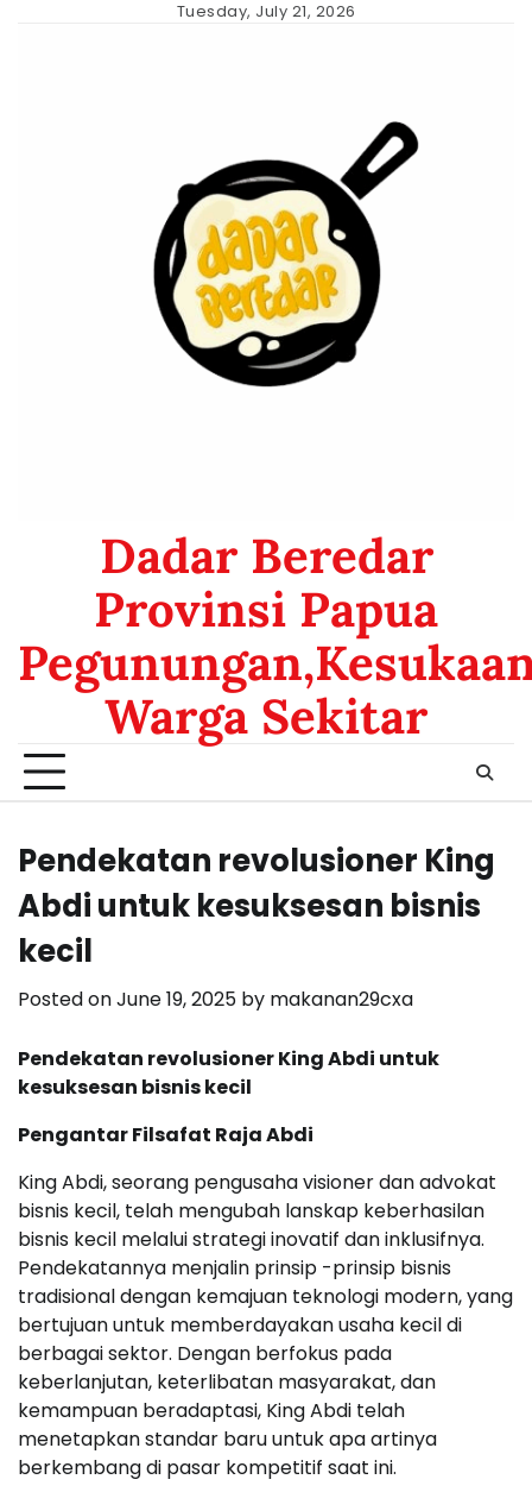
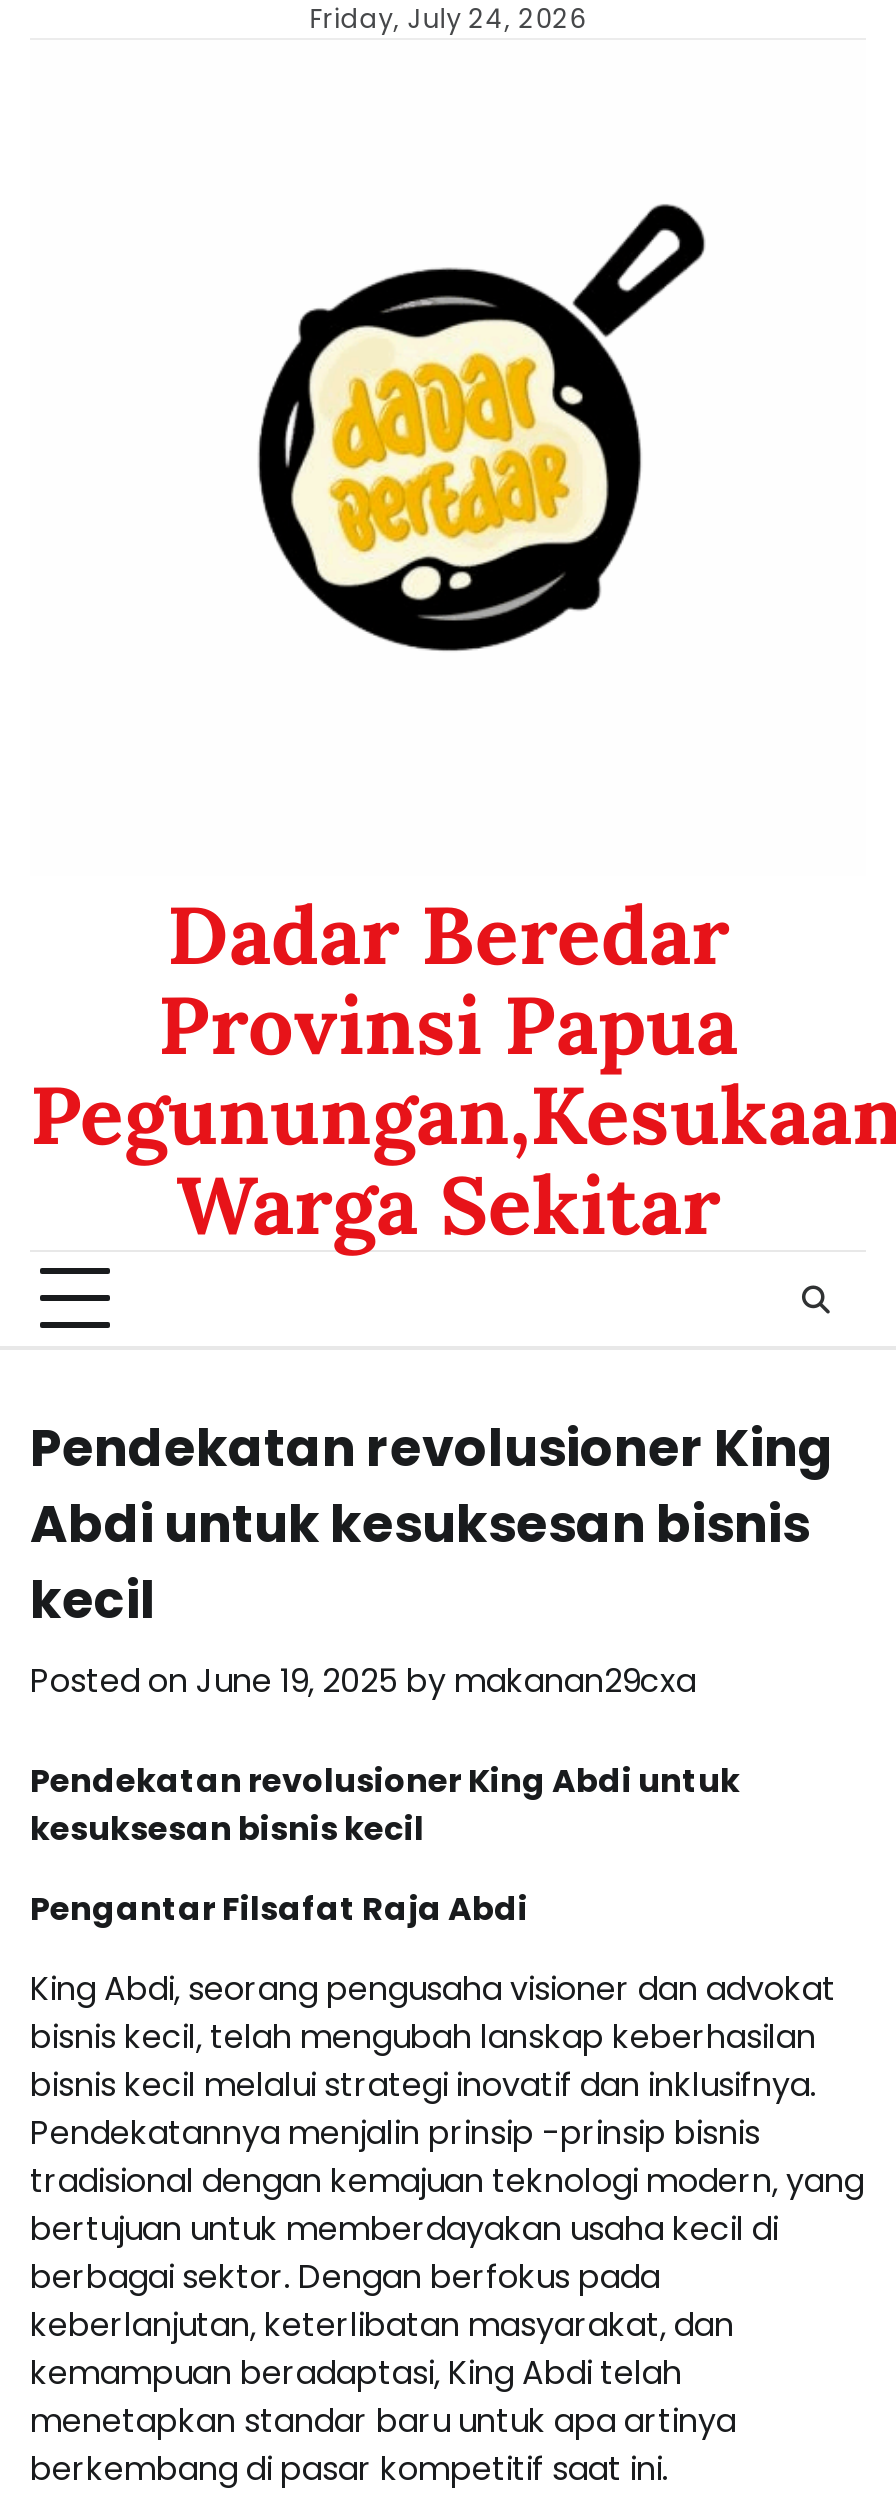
[176,0,356,23] Tuesday, July 21, 2026 -> [310,0,586,38] Friday, July 24, 2026

